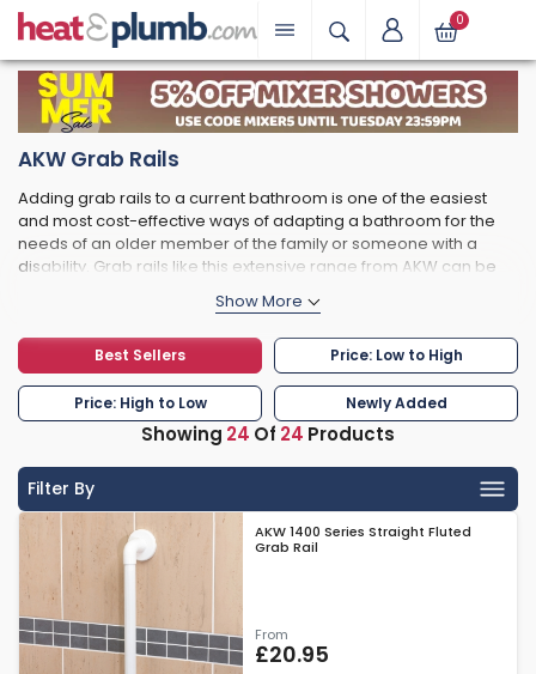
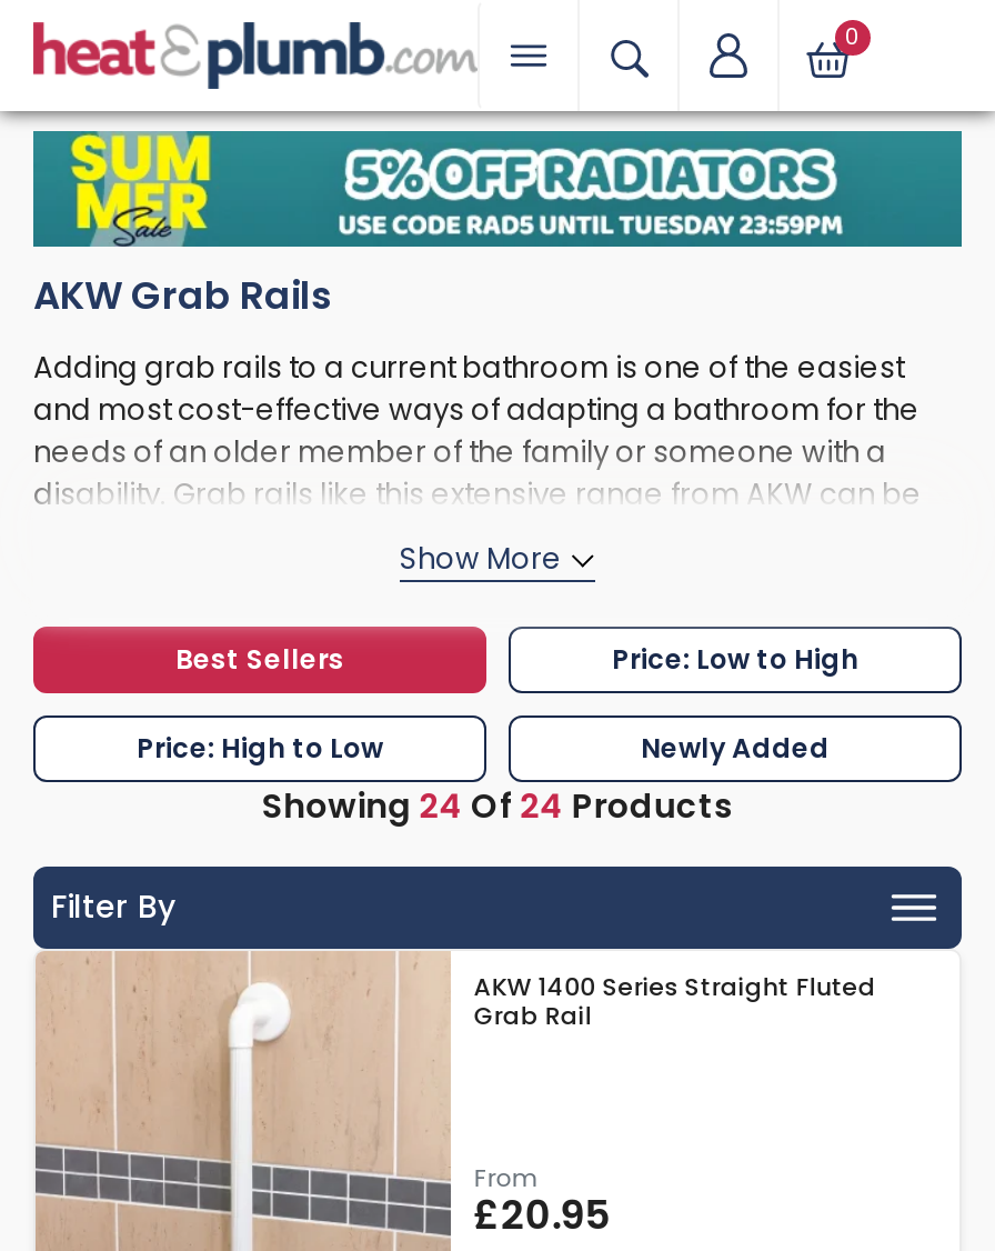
[17,69,519,134] [image] -> [31,129,964,249] [image]

